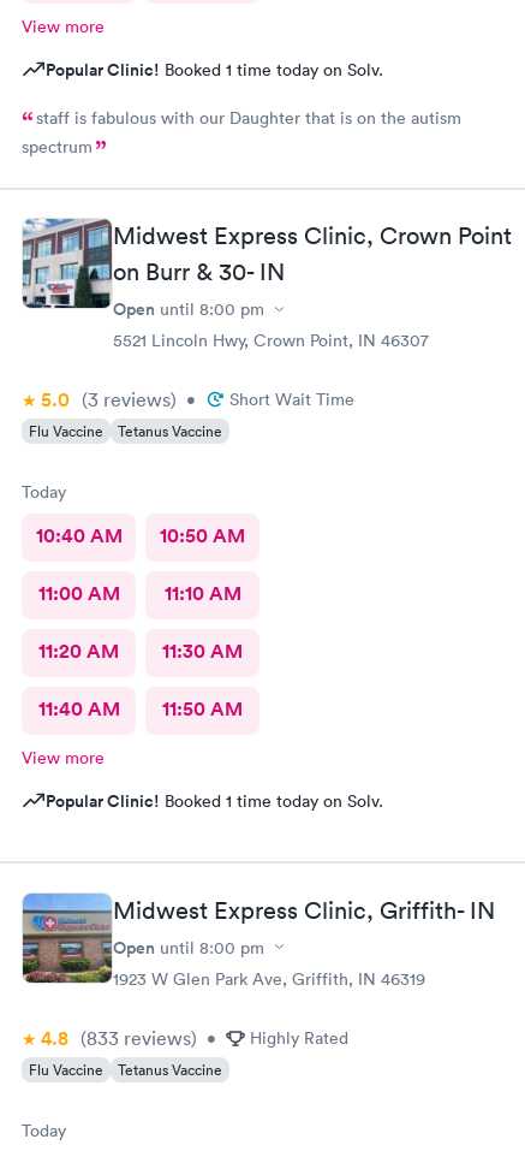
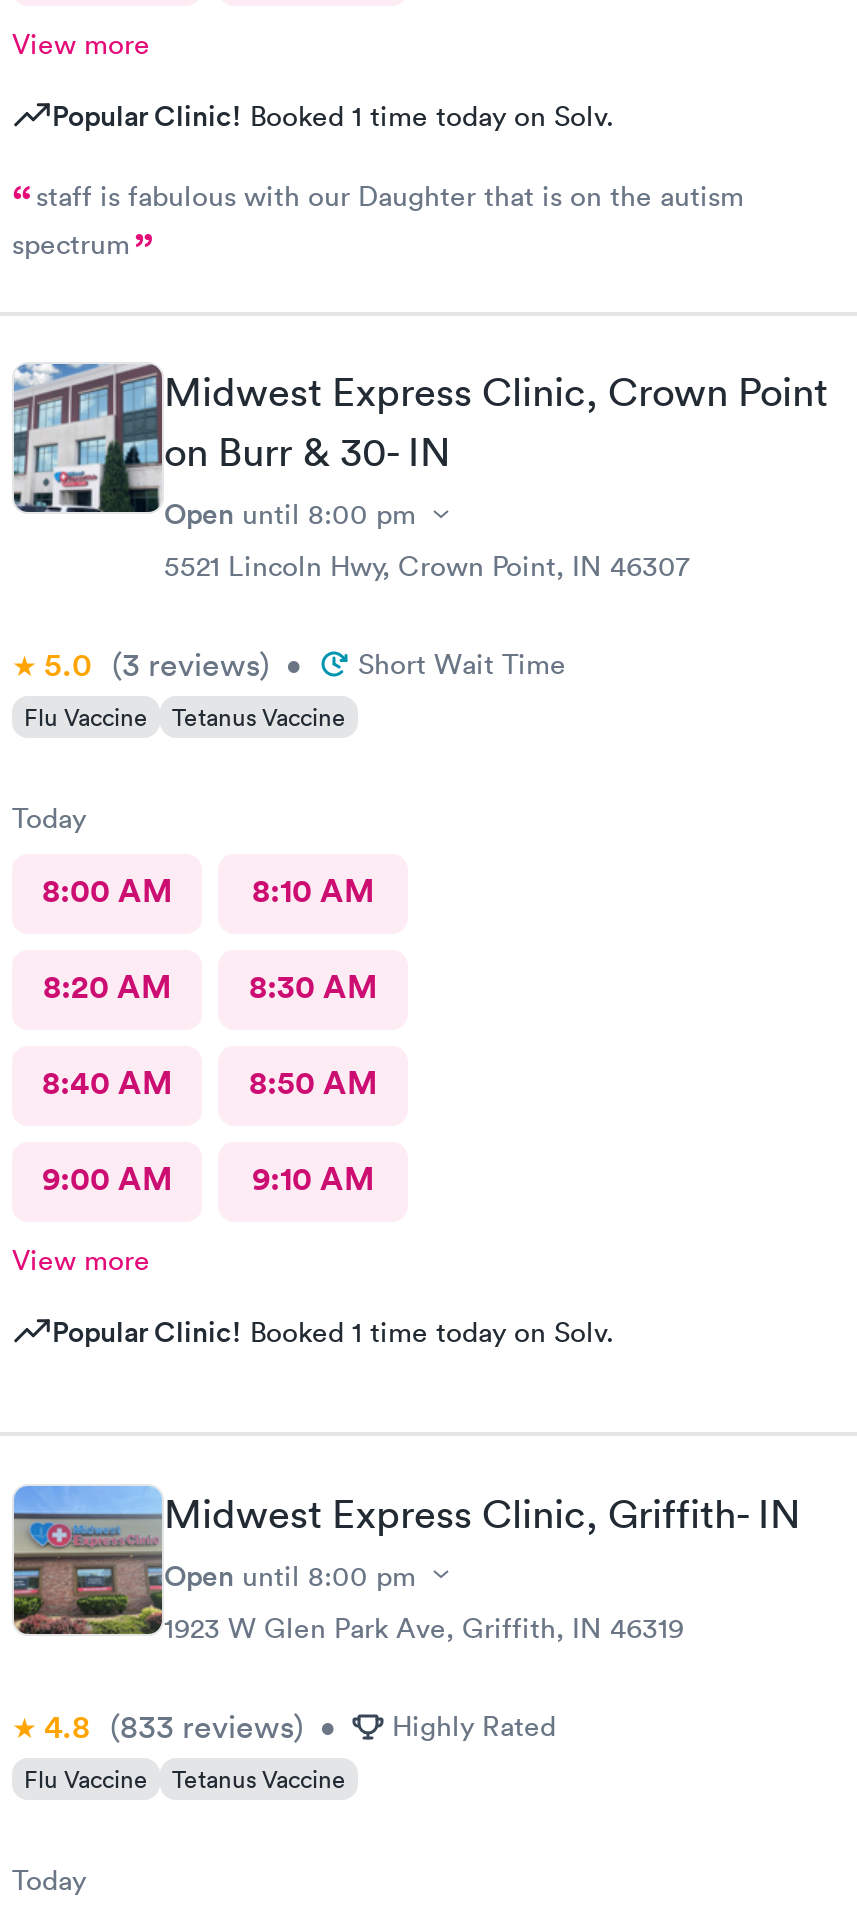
[35,523,122,548] 10:40 AM -> [42,870,172,912] 8:00 AM
[160,523,245,548] 10:50 AM -> [252,870,374,912] 8:10 AM
[38,581,120,606] 11:00 AM -> [43,966,171,1008] 8:20 AM
[164,581,241,606] 11:10 AM -> [249,966,377,1008] 8:30 AM
[38,639,119,664] 11:20 AM -> [42,1062,172,1104] 8:40 AM
[162,639,243,664] 11:30 AM -> [249,1062,377,1104] 8:50 AM
[38,696,120,722] 11:40 AM -> [42,1158,172,1200] 9:00 AM
[162,696,243,722] 11:50 AM -> [252,1158,374,1200] 9:10 AM

